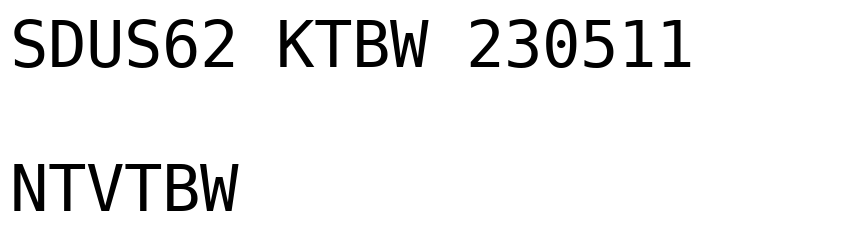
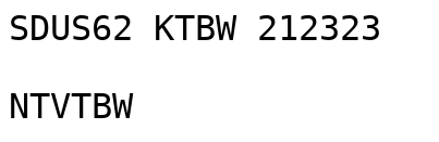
[10,9,694,81] SDUS62 KTBW 230511 -> [9,9,381,48] SDUS62 KTBW 212323

